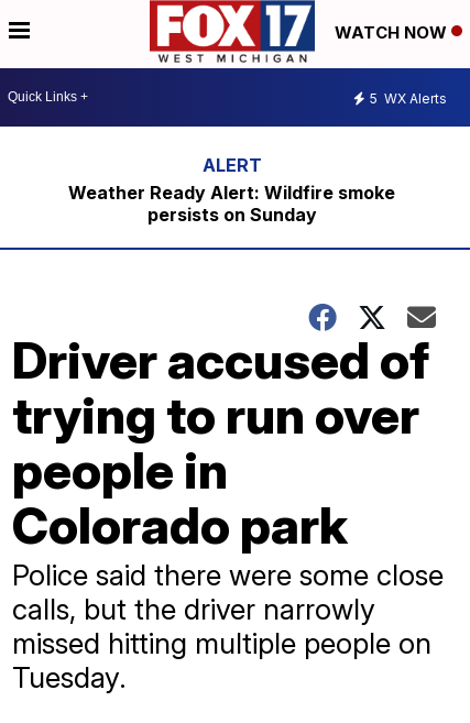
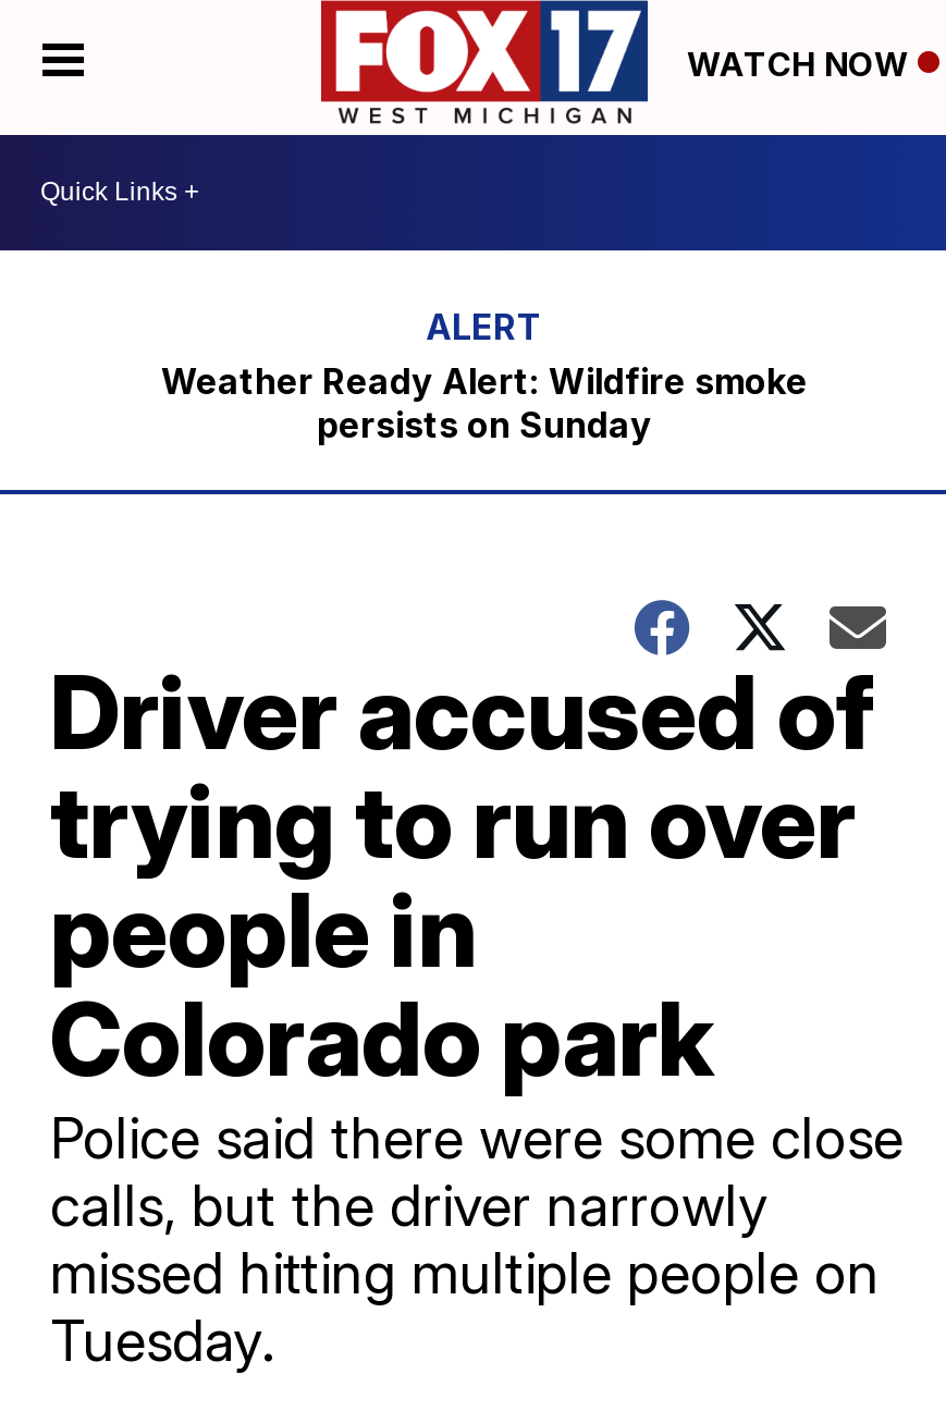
[370,90,447,107] 5 WX Alerts -> none

